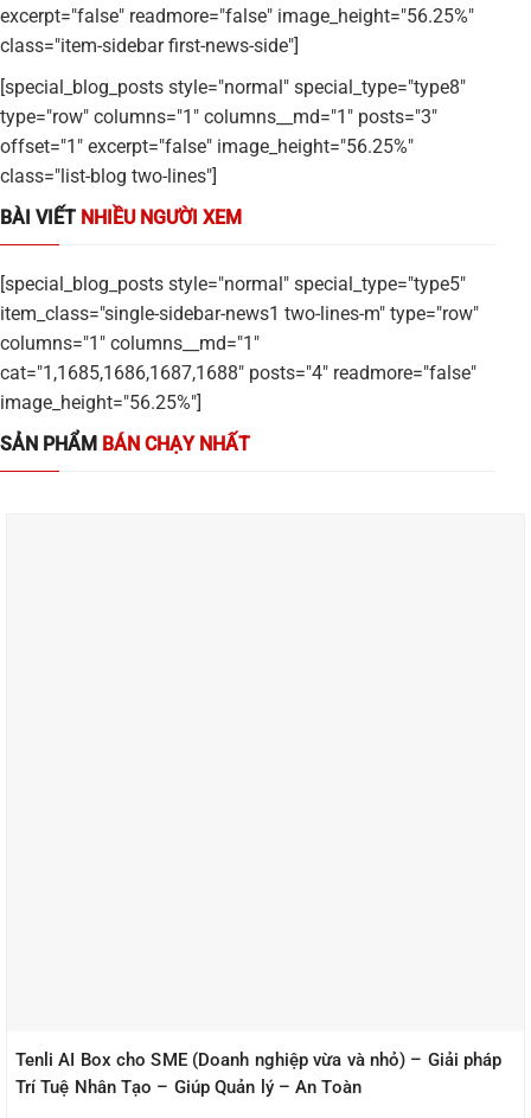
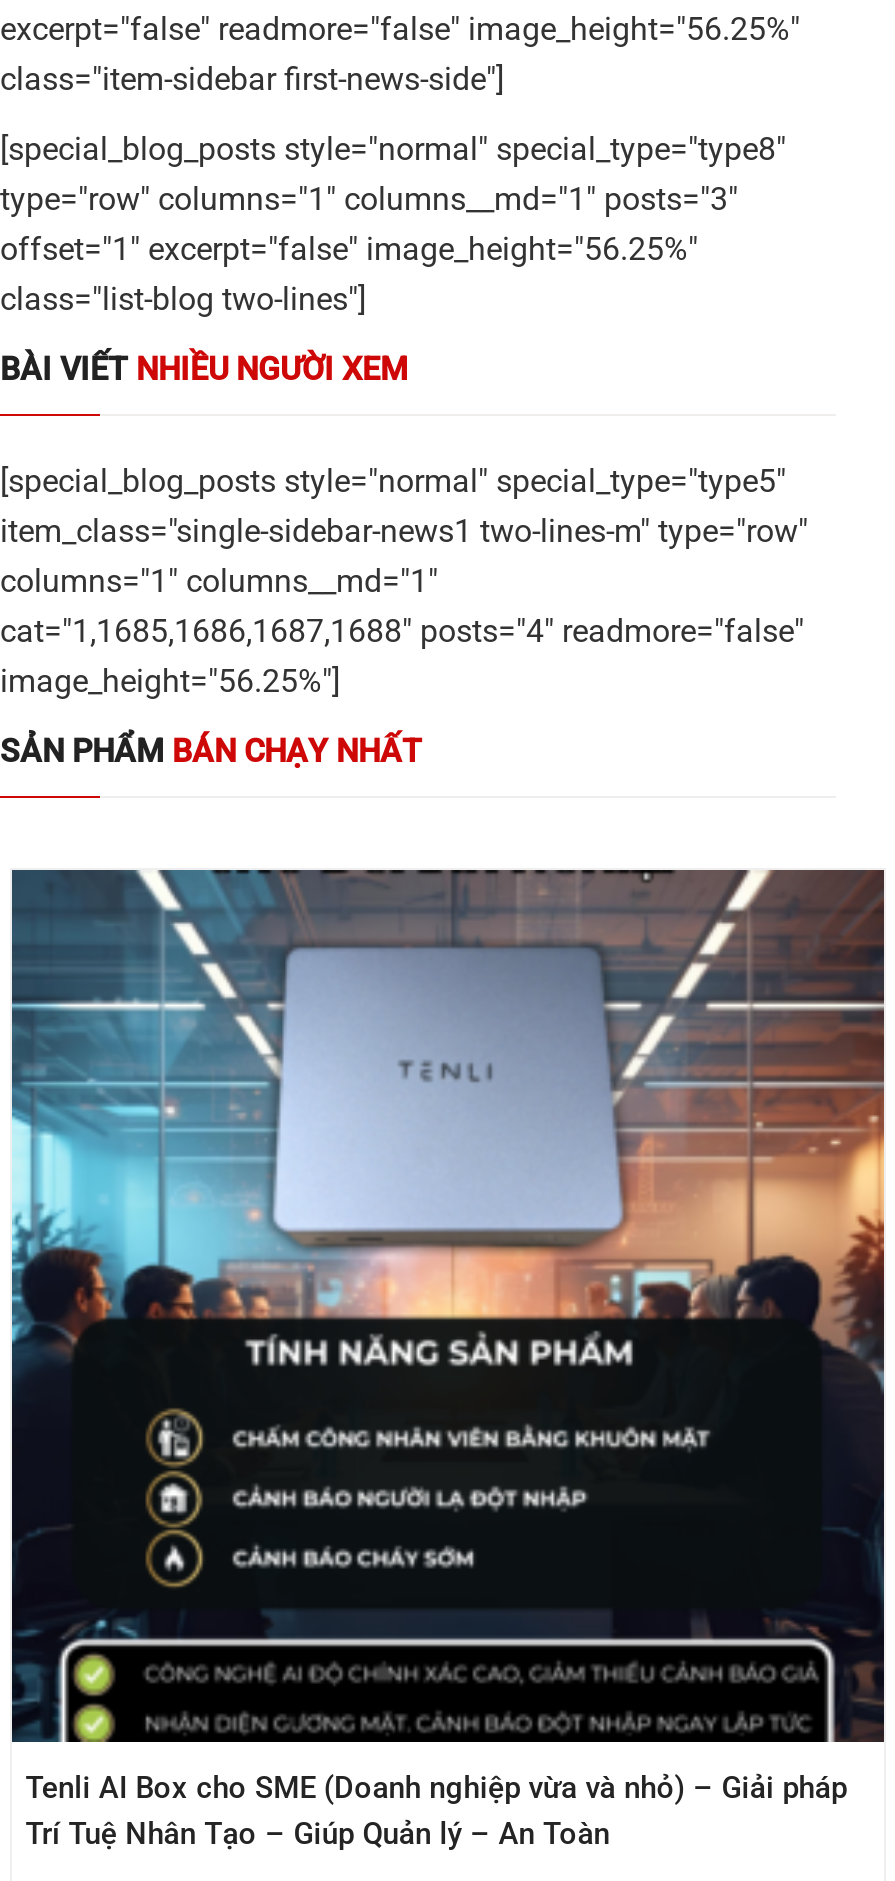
none -> [10,868,886,1744] [image]

